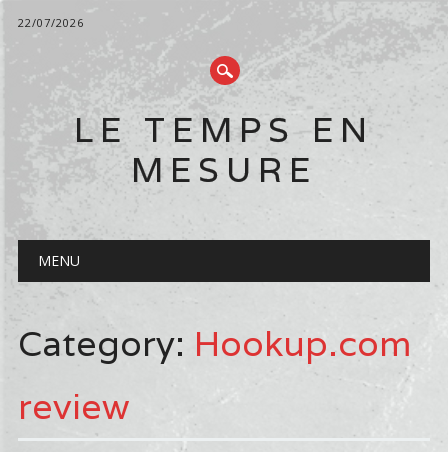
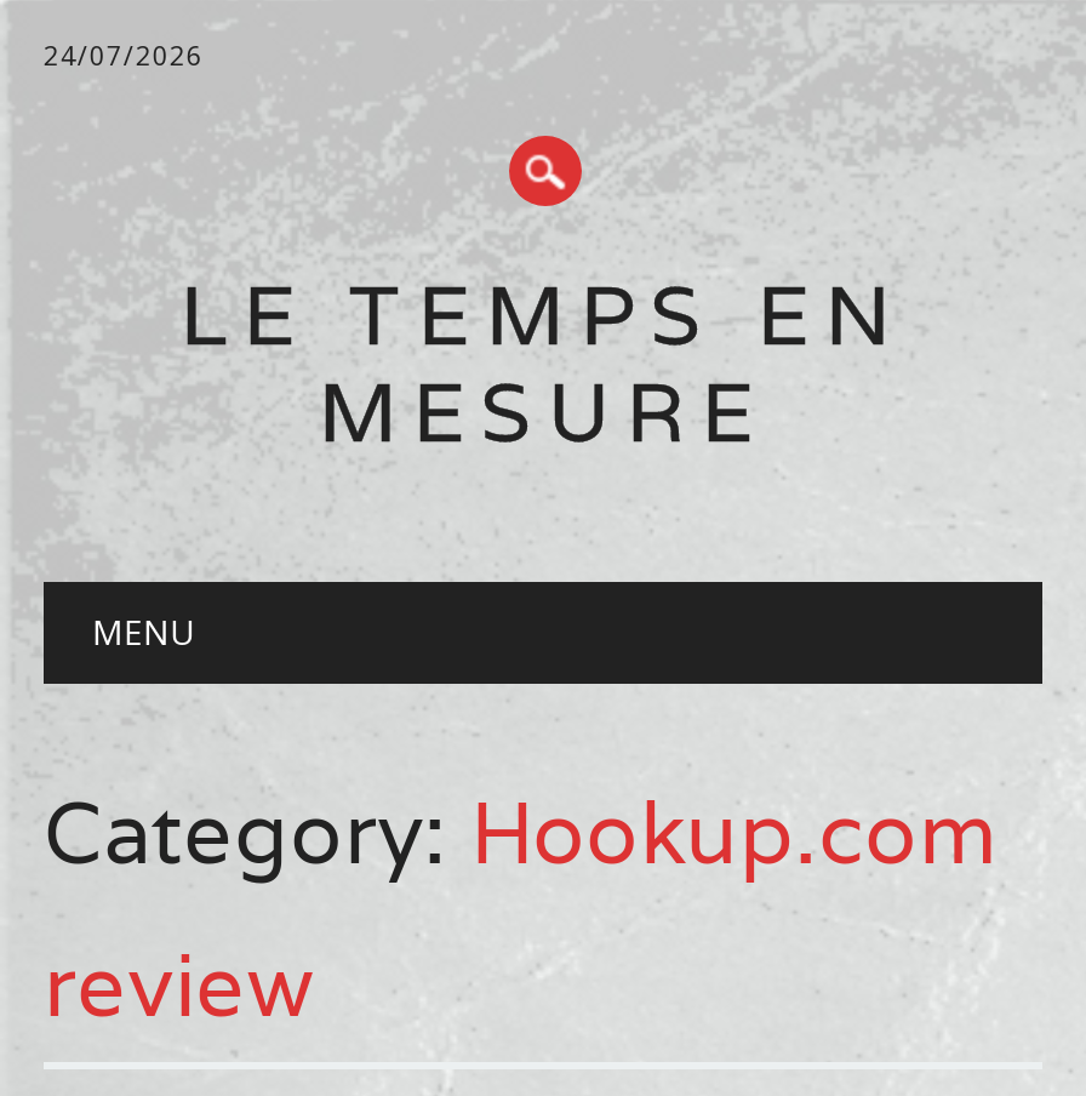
[18,15,84,30] 22/07/2026 -> [43,36,203,73] 24/07/2026

